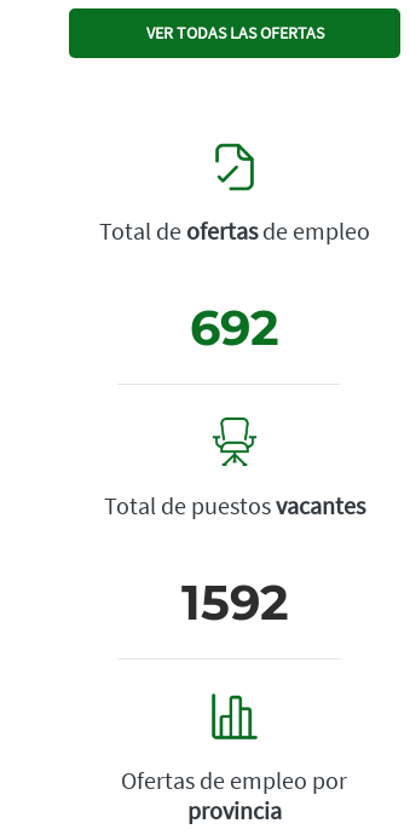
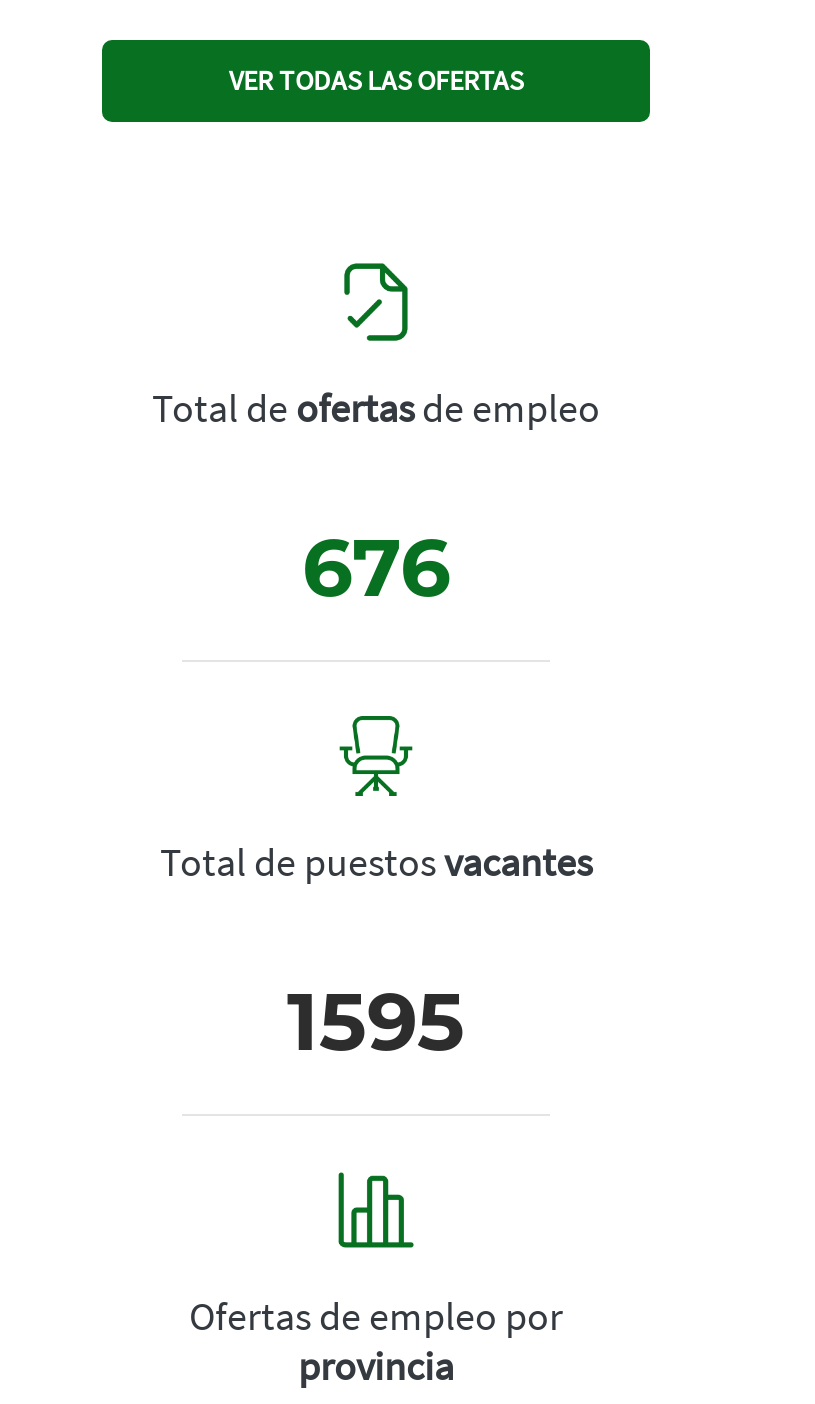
[190,298,279,357] 692 -> [302,518,450,616] 676
[181,573,288,632] 1592 -> [287,972,465,1070] 1595

